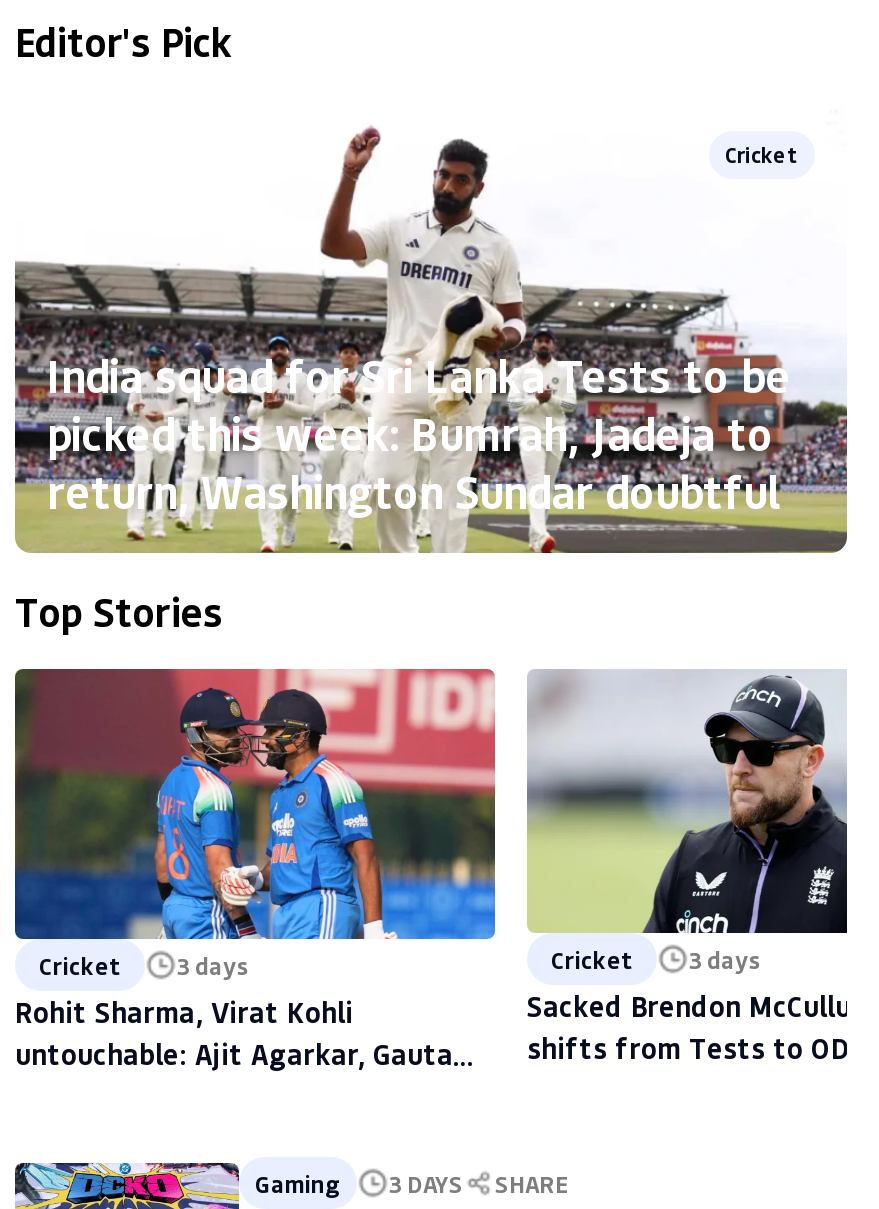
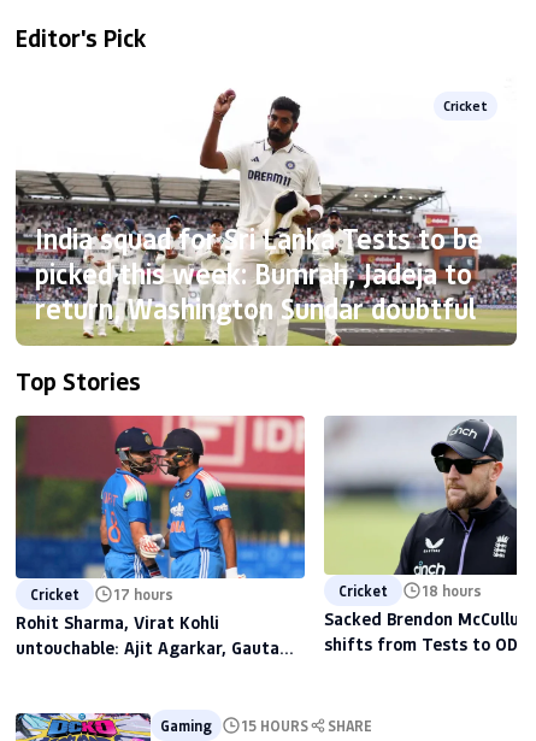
[39,950,251,982] Cricket 3 days -> [30,585,173,604] Cricket 17 hours
[551,942,763,974] Cricket 3 days -> [338,580,482,600] Cricket 18 hours
[255,1168,569,1200] Gaming 3 DAYS SHARE -> [160,716,372,736] Gaming 15 HOURS SHARE

